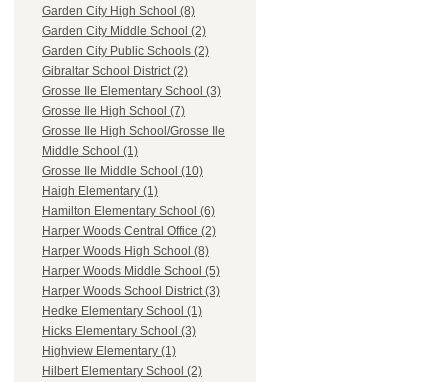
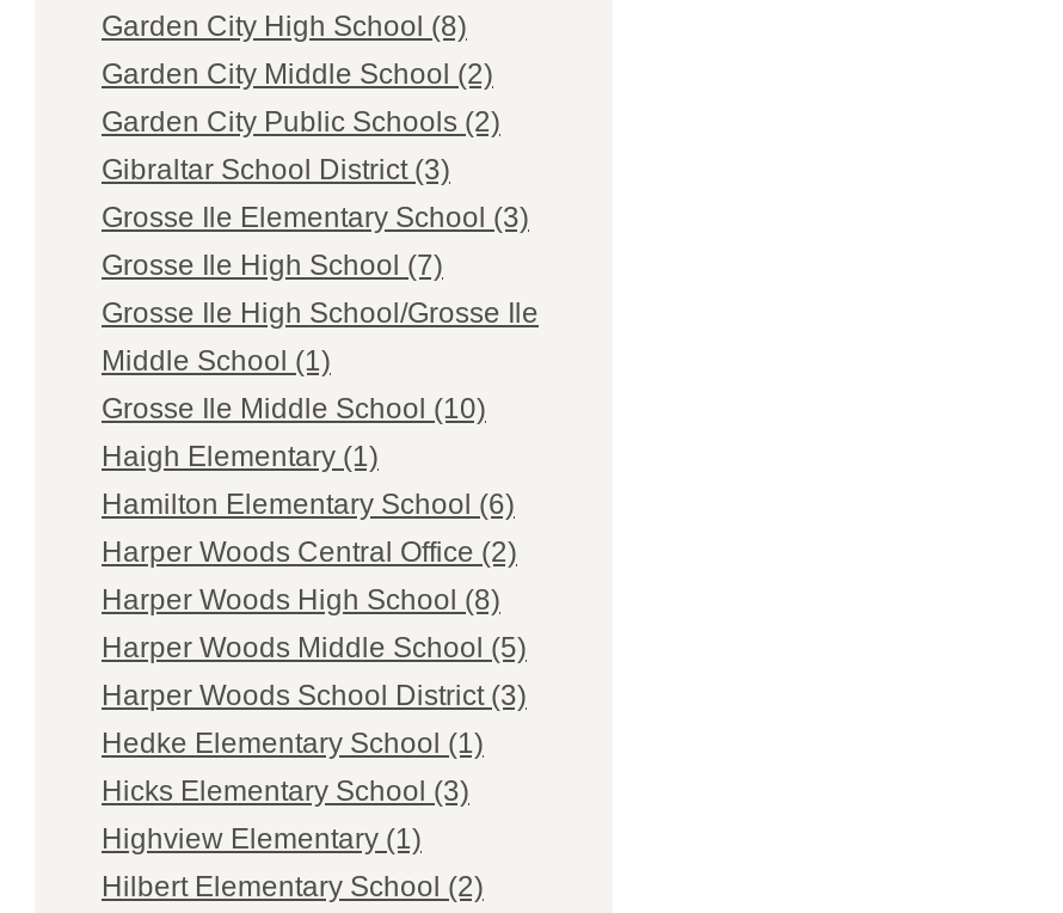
[42,64,188,78] Gibraltar School District (2) -> [102,154,450,187] Gibraltar School District (3)

